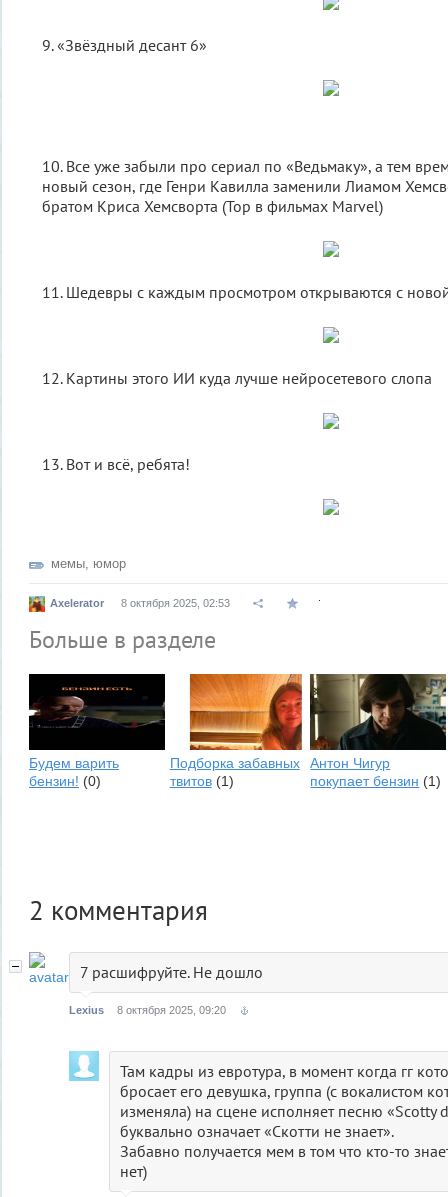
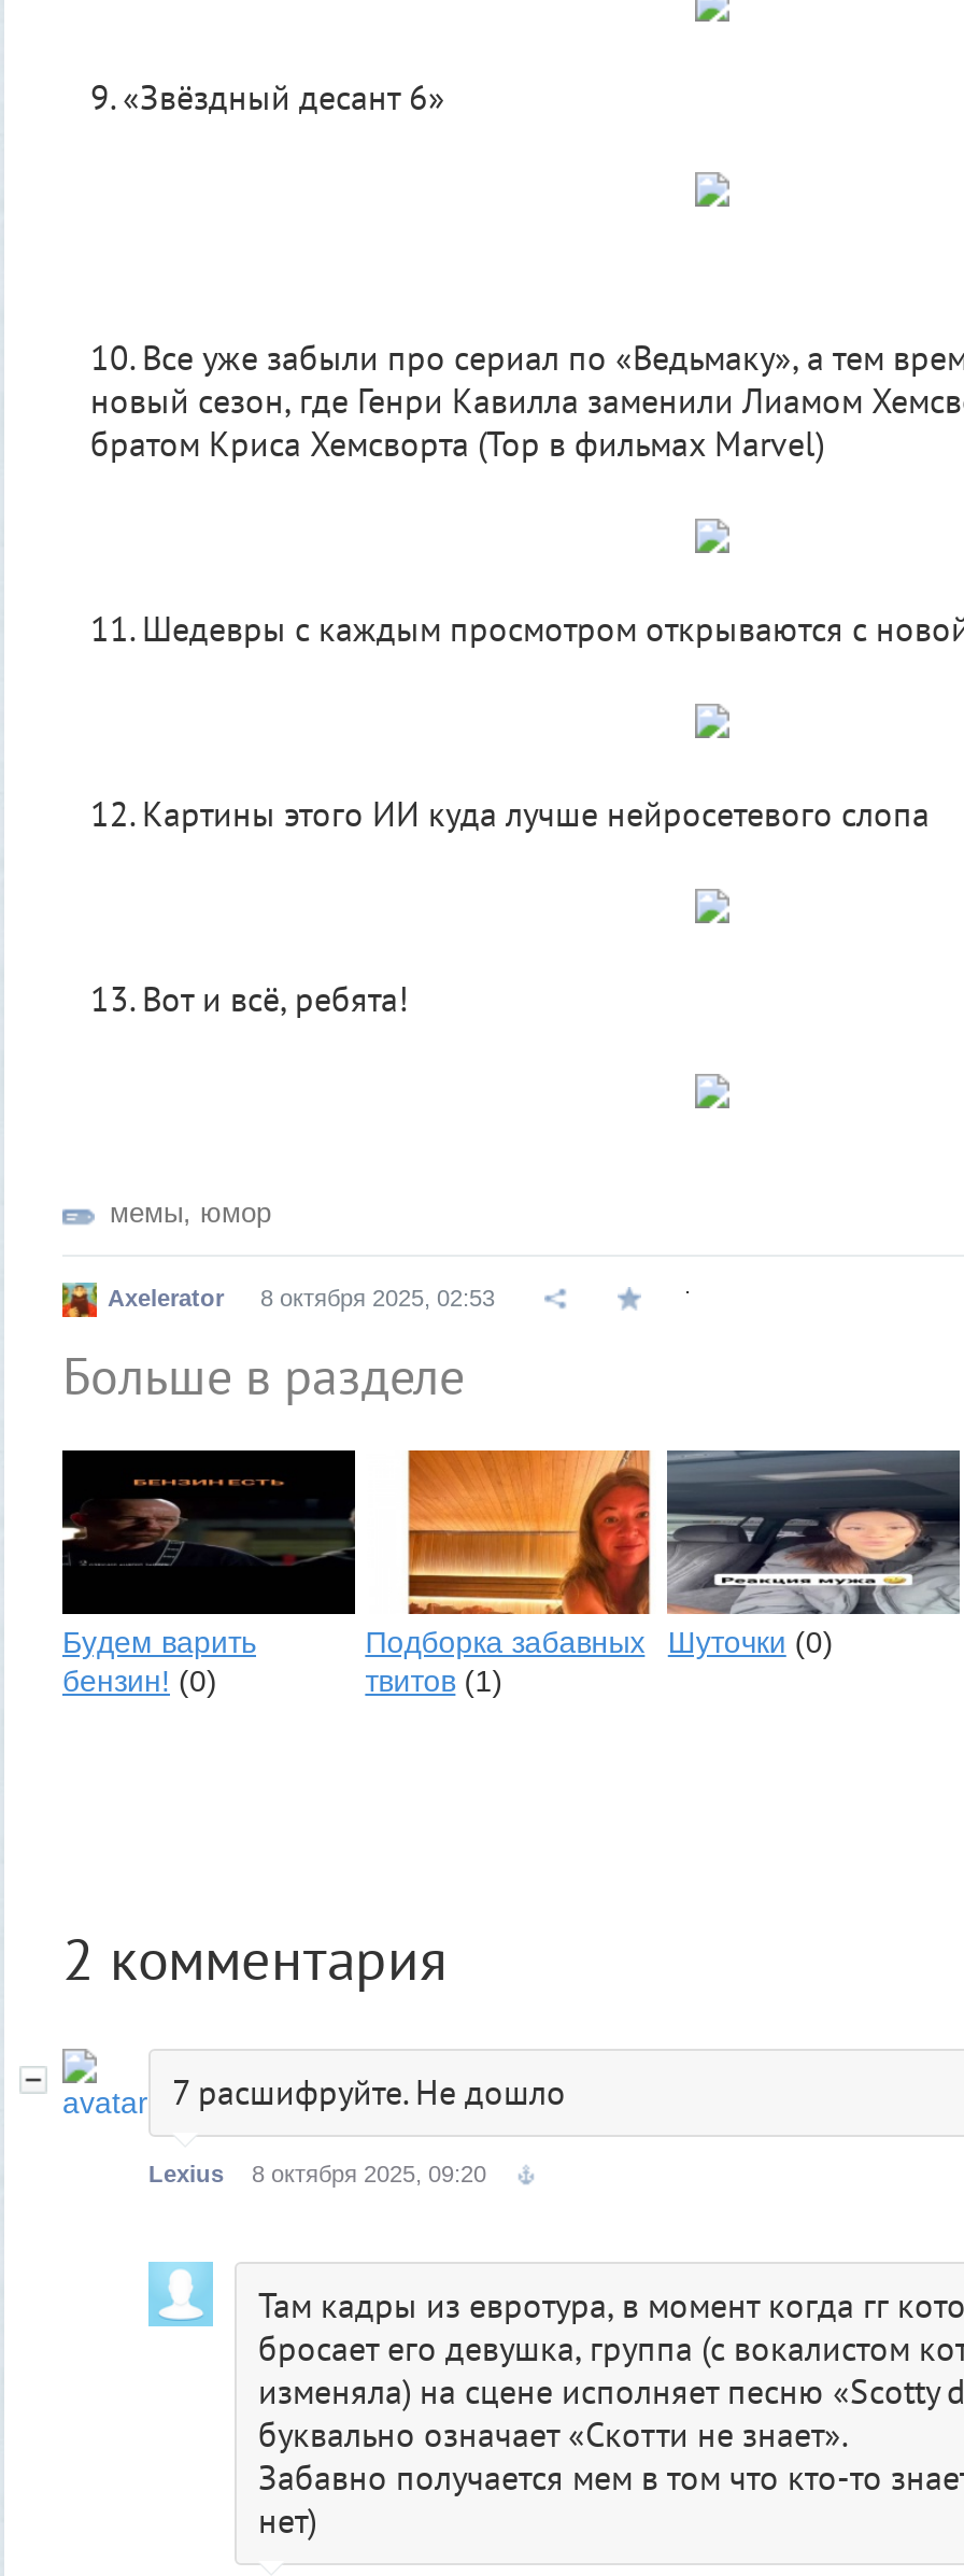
[310,674,445,789] [image] | Антон Чигур | покупает бензин (1) -> [667,1450,958,1660] [image] | Шуточки (0)

